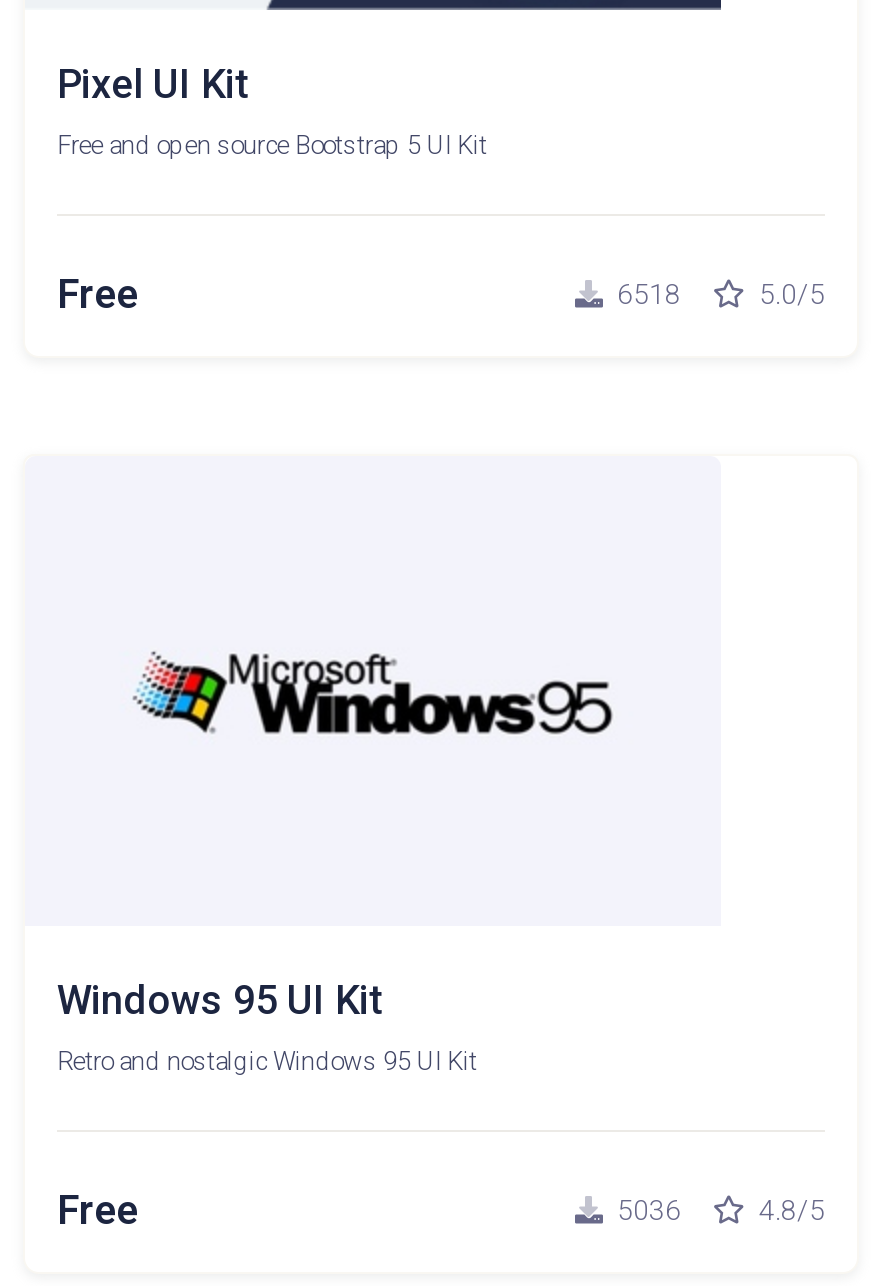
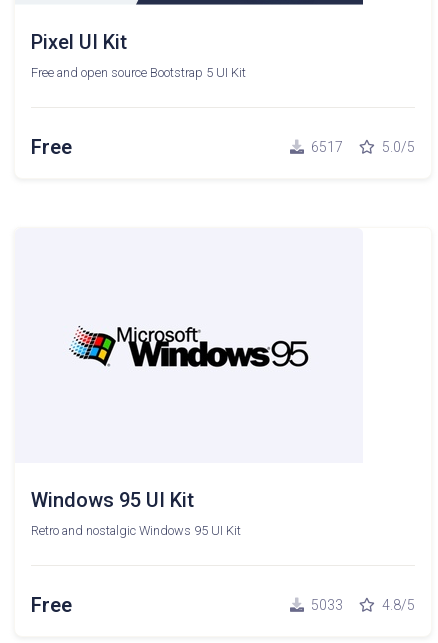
[611,278,681,310] 6518 -> [308,139,343,155] 6517
[611,1194,681,1226] 5036 -> [308,597,343,613] 5033

